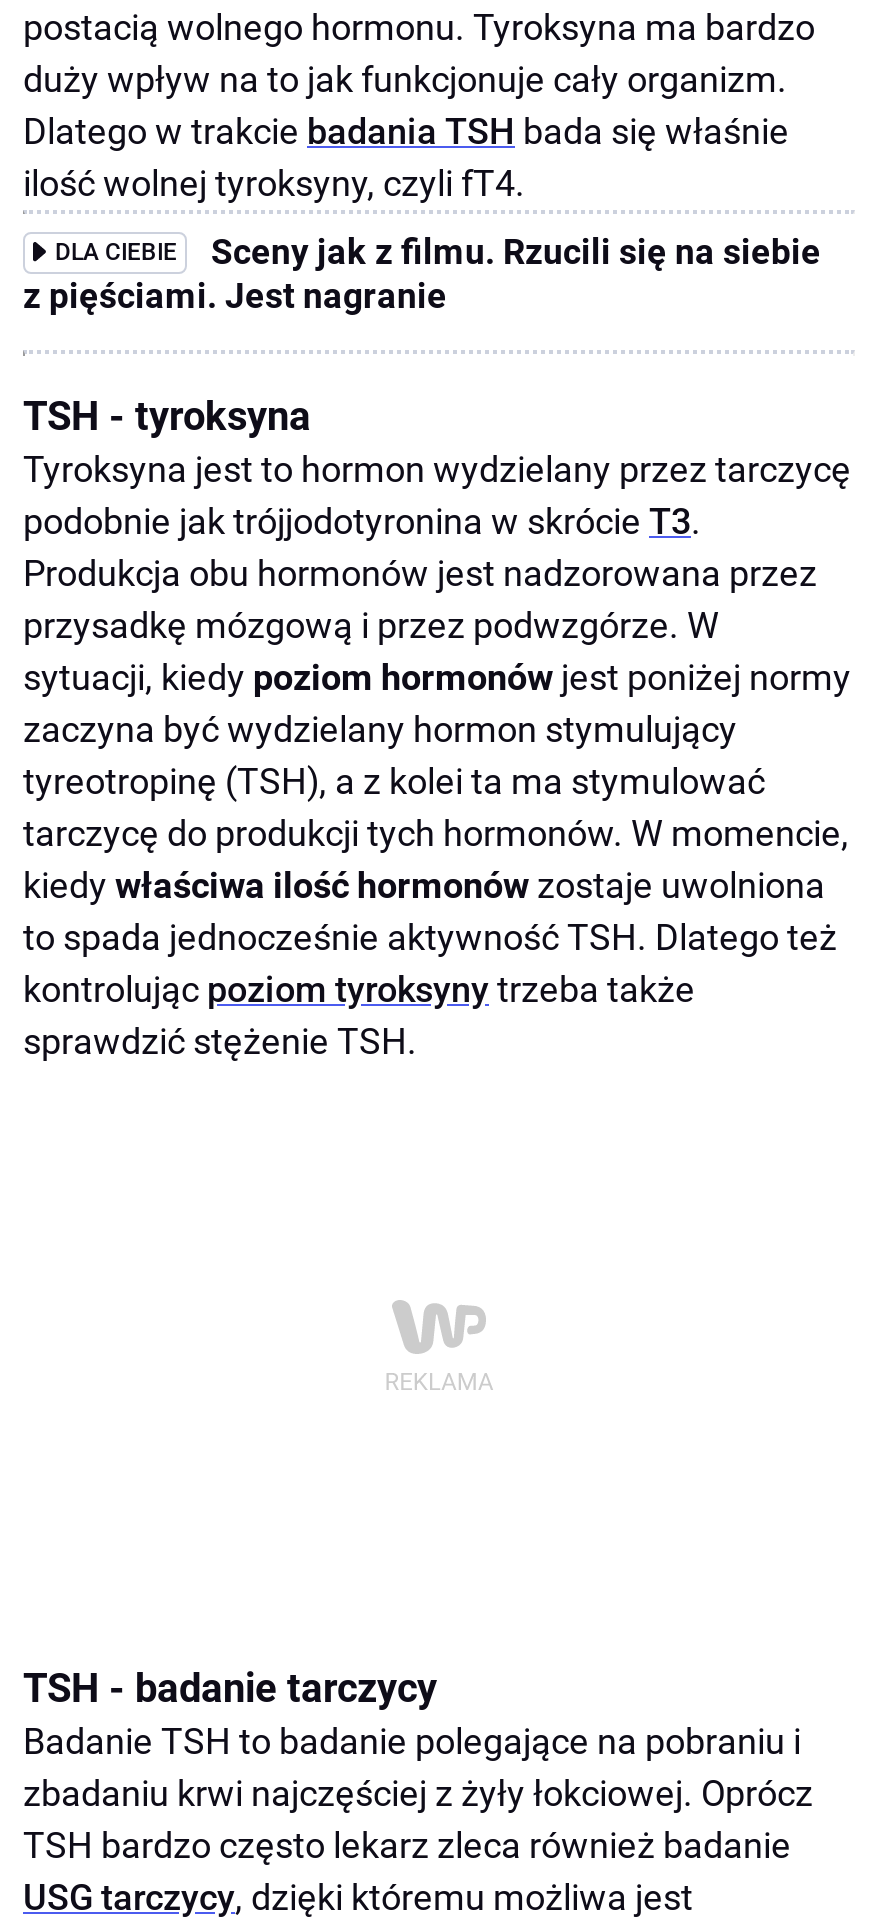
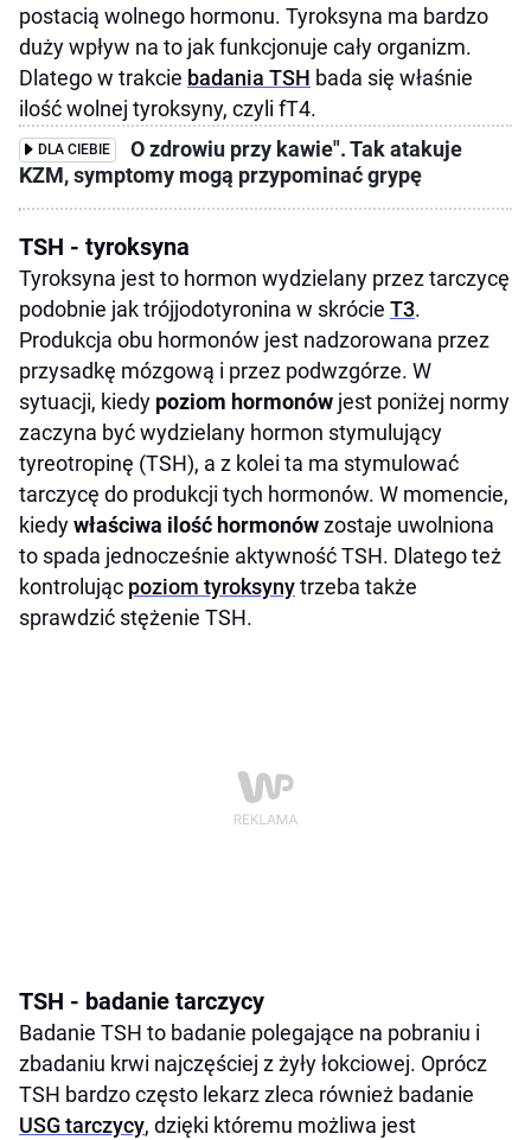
[23,232,821,316] Sceny jak z filmu. Rzucili się na siebie | z pięściami. Jest nagranie -> [19,138,462,188] O zdrowiu przy kawie". Tak atakuje | KZM, symptomy mogą przypominać grypę

